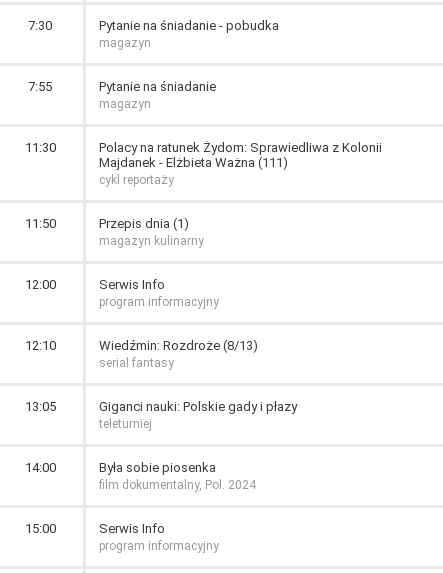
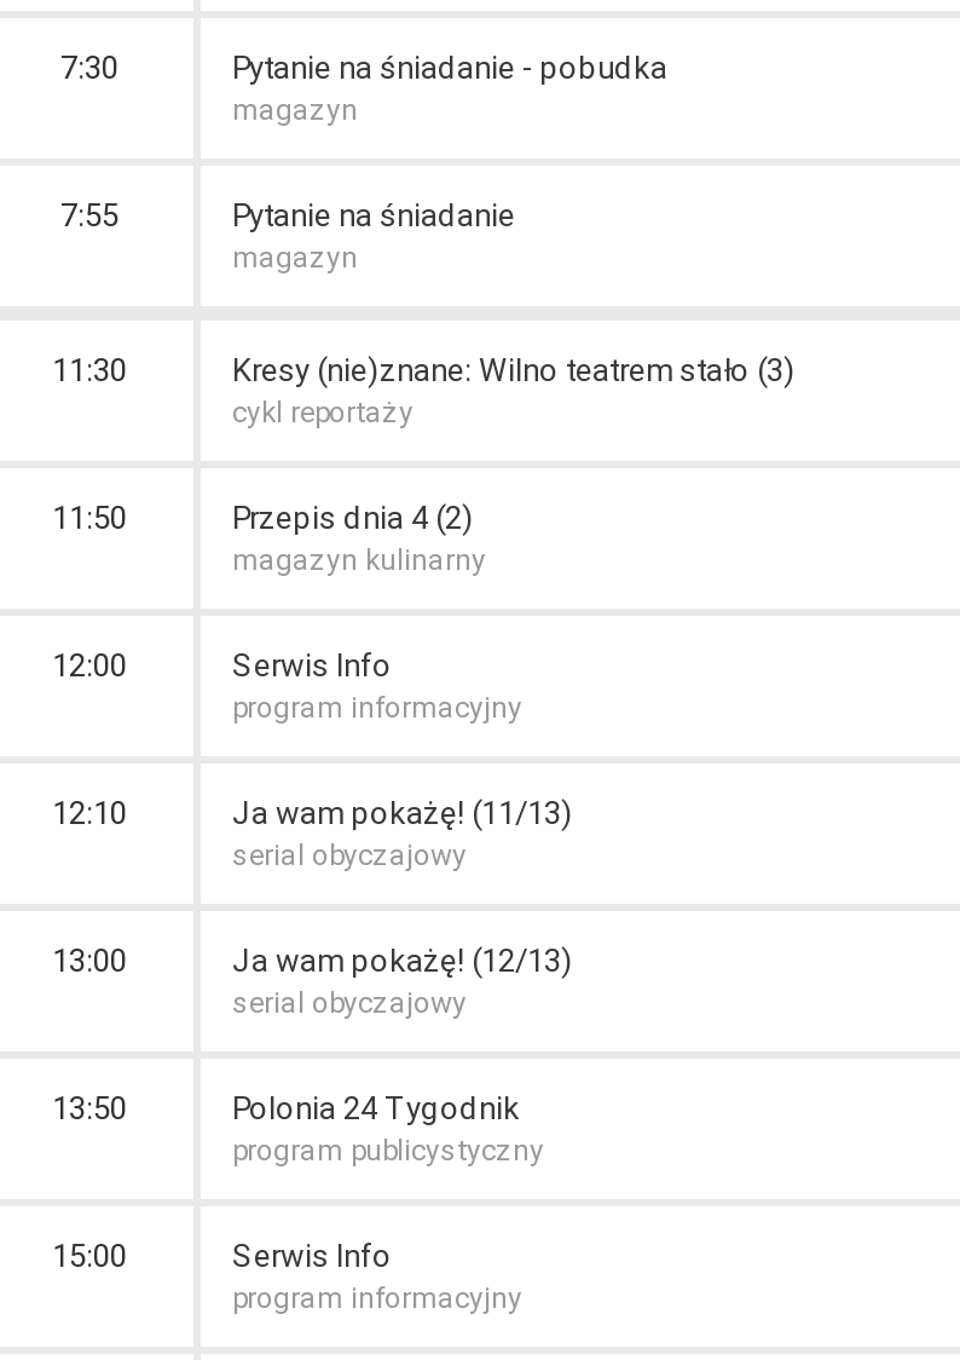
[99,140,382,170] Polacy na ratunek Żydom: Sprawiedliwa z Kolonii | Majdanek - Elżbieta Ważna (111) -> [232,352,796,388] Kresy (nie)znane: Wilno teatrem stało (3)
[99,216,189,231] Przepis dnia (1) -> [232,500,474,536] Przepis dnia 4 (2)
[99,338,258,370] Wiedźmin: Rozdroże (8/13) | serial fantasy -> [232,795,573,872] Ja wam pokażę! (11/13) | serial obyczajowy
[24,399,297,431] 13:05 | Giganci nauki: Polskie gady i płazy | teleturniej -> [52,943,573,1020] 13:00 | Ja wam pokażę! (12/13) | serial obyczajowy
[24,460,256,492] 14:00 | Była sobie piosenka | film dokumentalny, Pol. 2024 -> [52,1090,544,1168] 13:50 | Polonia 24 Tygodnik | program publicystyczny

